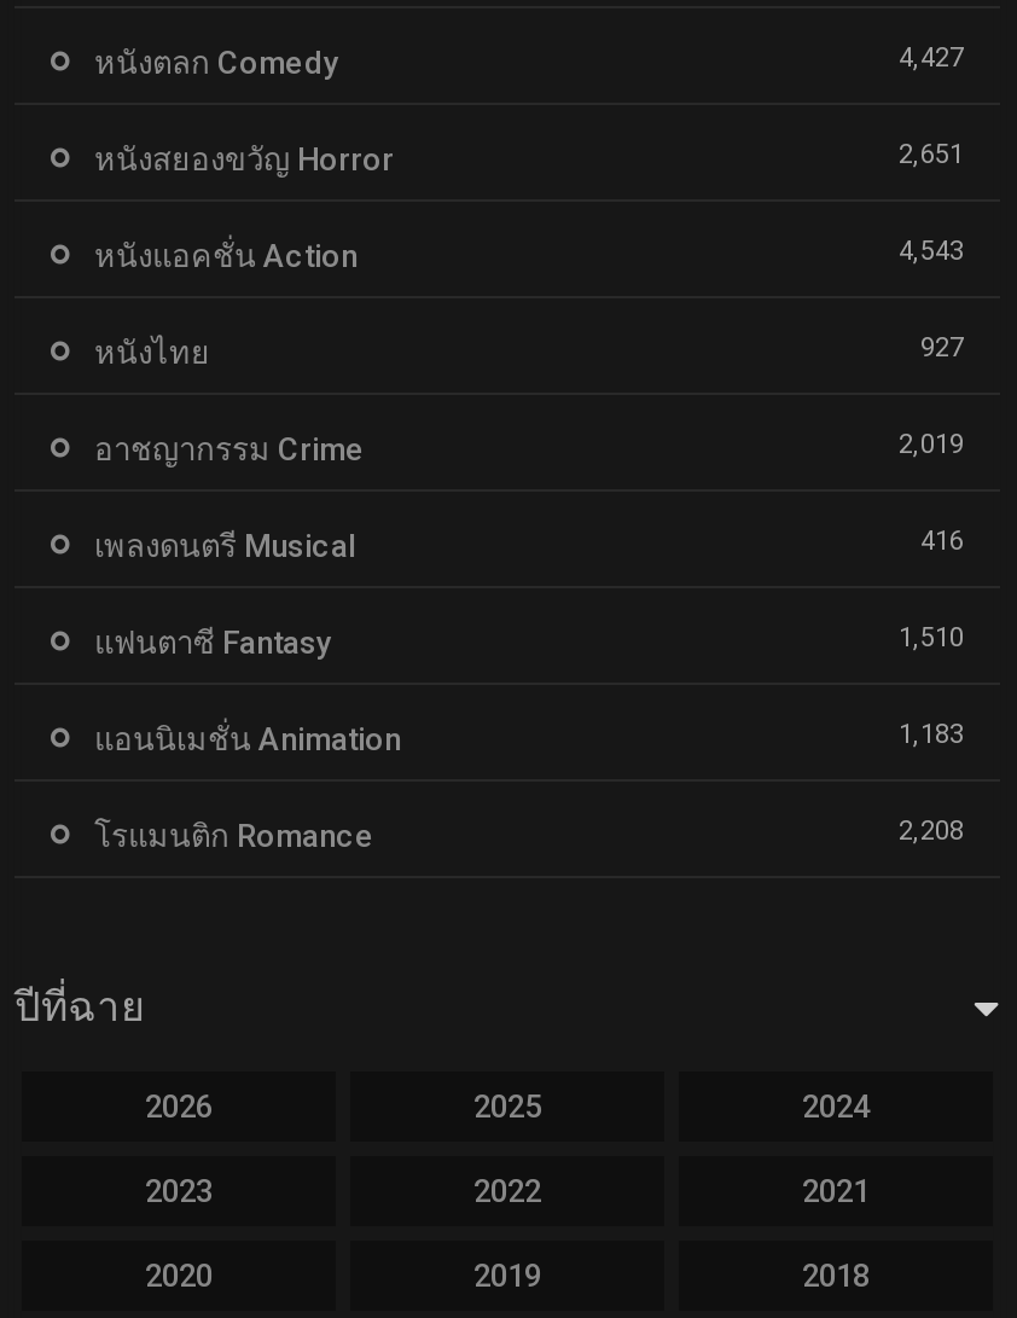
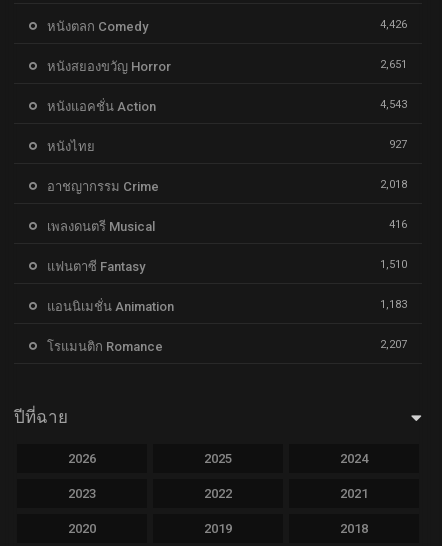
[899,41,964,73] 4,427 -> [380,18,407,31] 4,426
[899,428,964,459] 2,019 -> [380,178,407,191] 2,018
[899,814,964,846] 2,208 -> [380,338,407,351] 2,207

